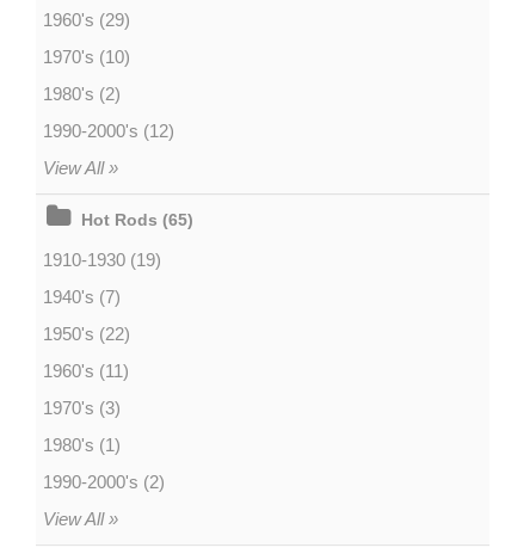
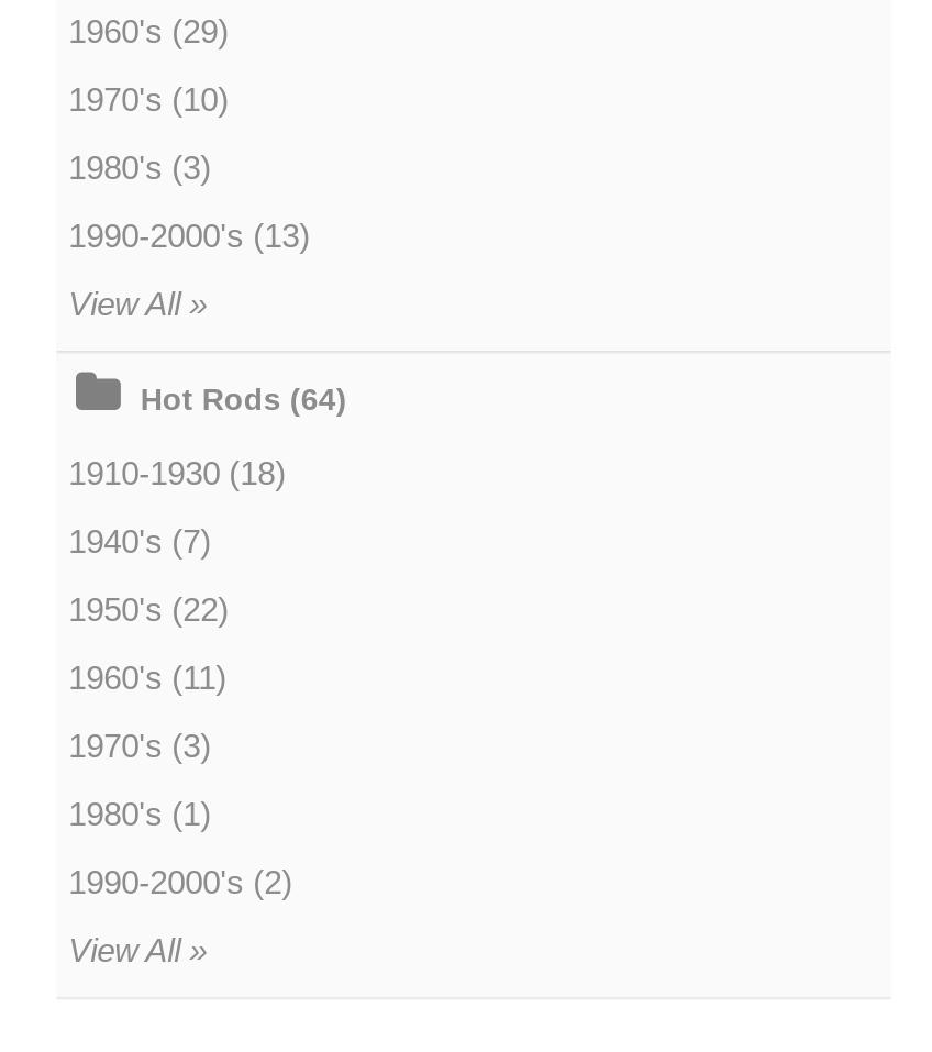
[43,83,120,104] 1980's (2) -> [68,148,211,185] 1980's (3)
[43,120,174,141] 1990-2000's (12) -> [68,216,310,253] 1990-2000's (13)
[82,210,194,229] Hot Rods (65) -> [140,381,347,416] Hot Rods (64)
[43,249,161,270] 1910-1930 (19) -> [68,454,286,491] 1910-1930 (18)

